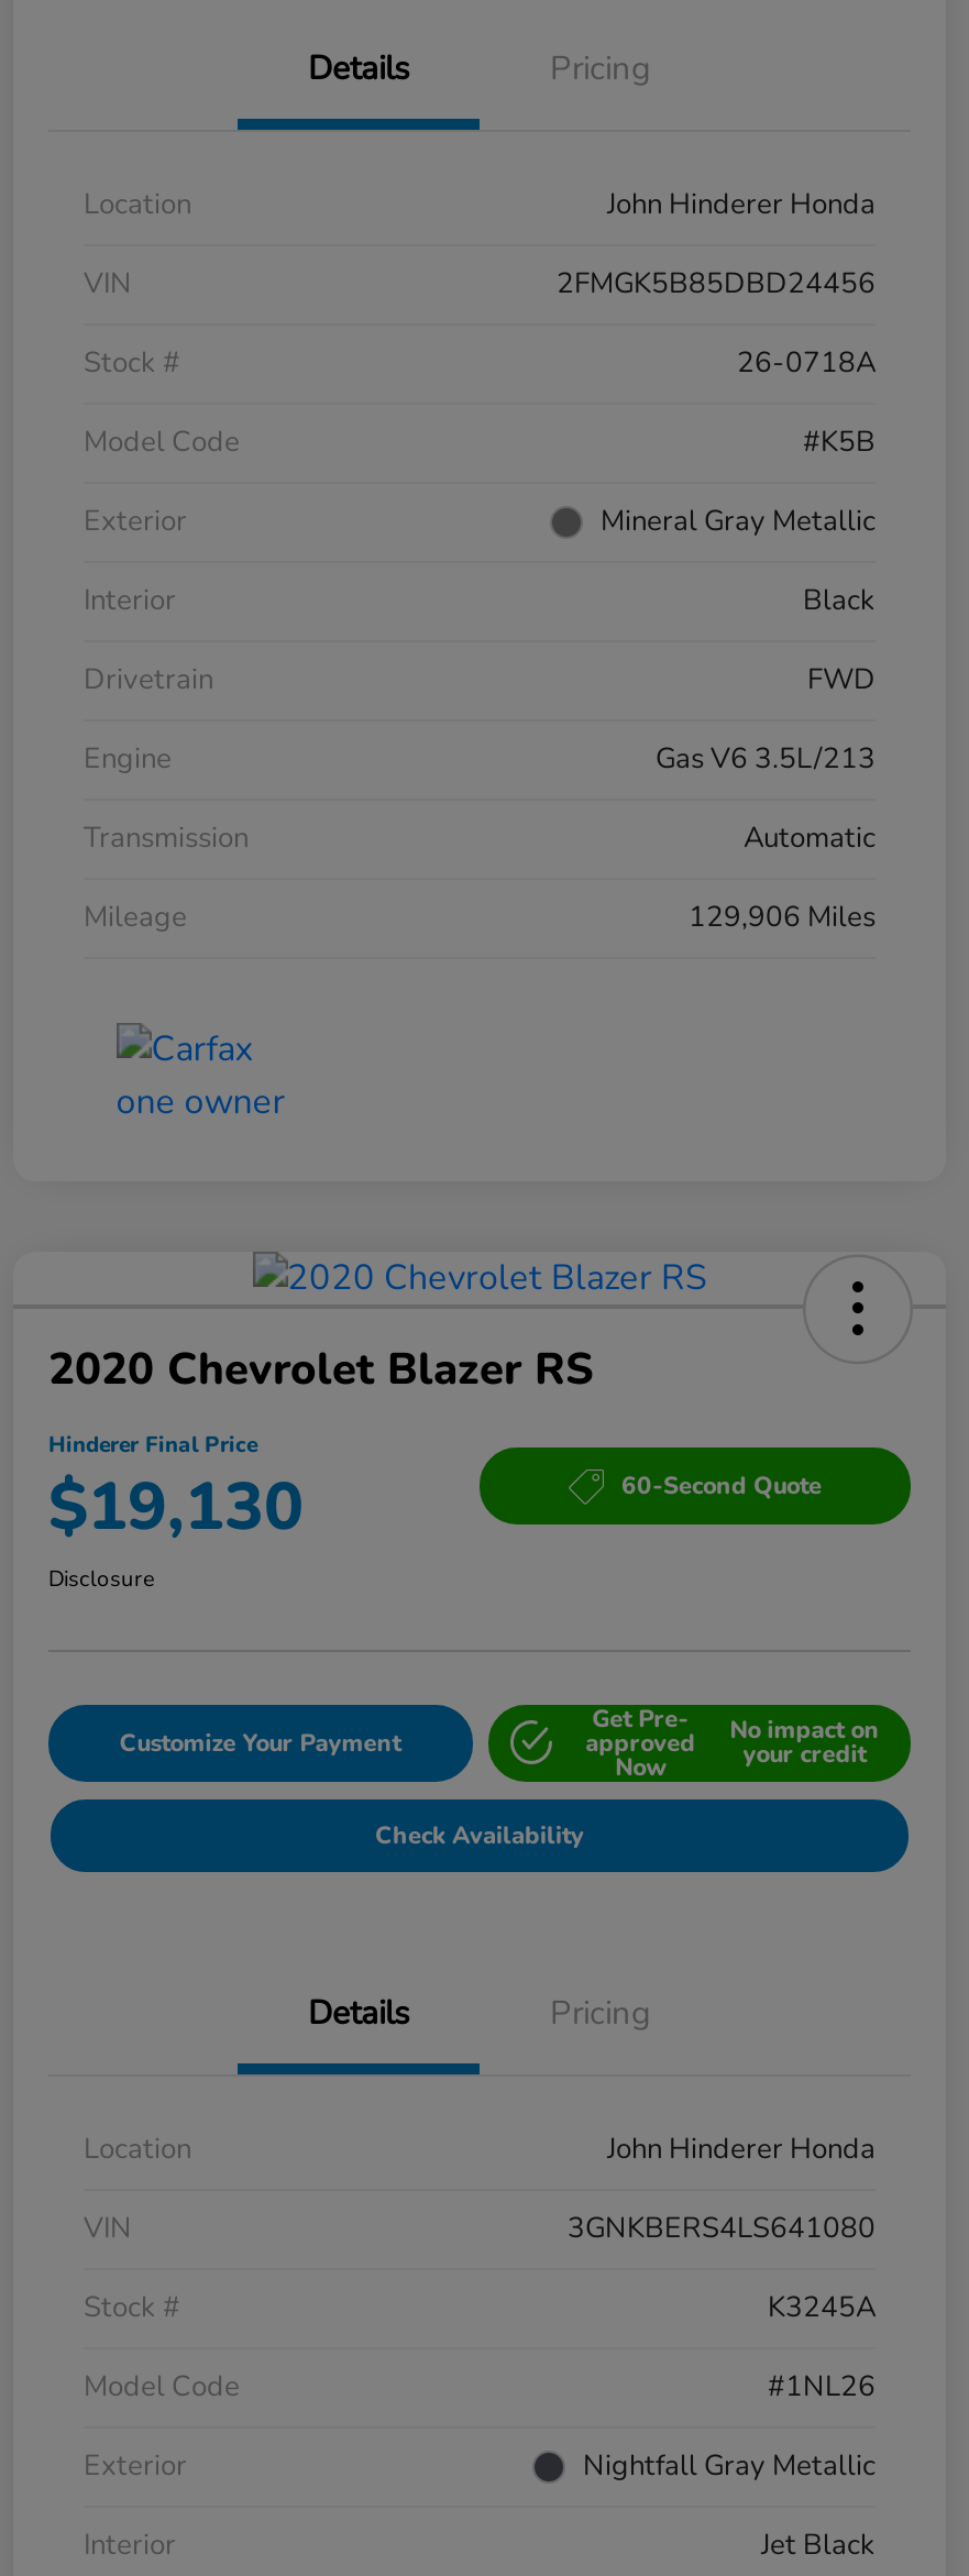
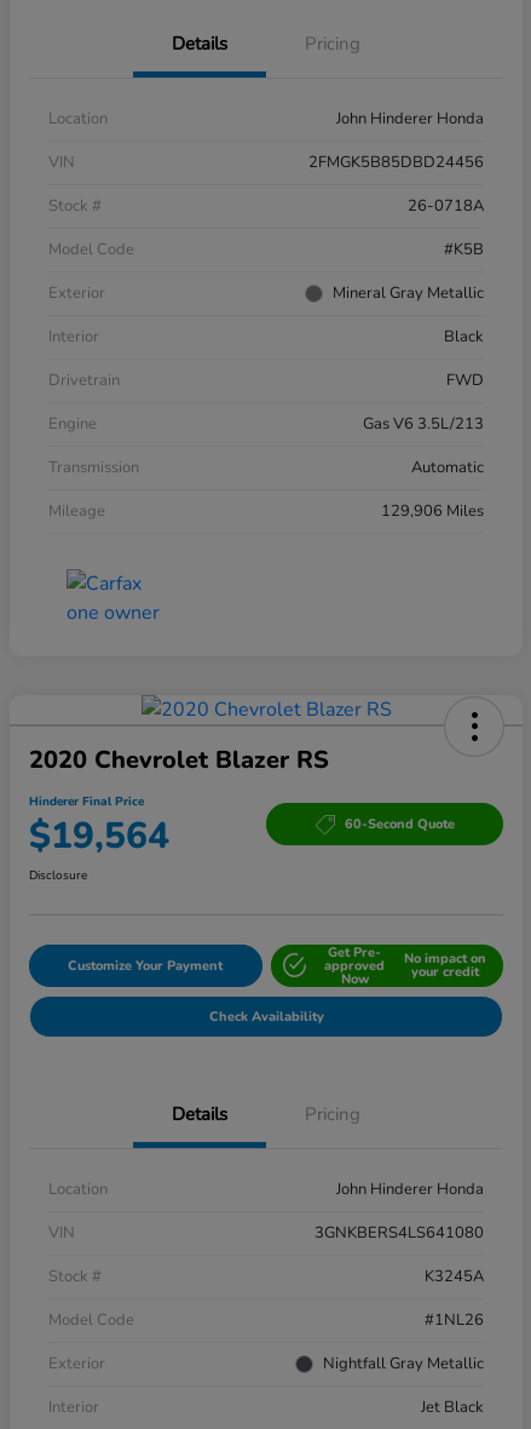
[48,1462,304,1552] $19,130 -> [29,811,169,861] $19,564

